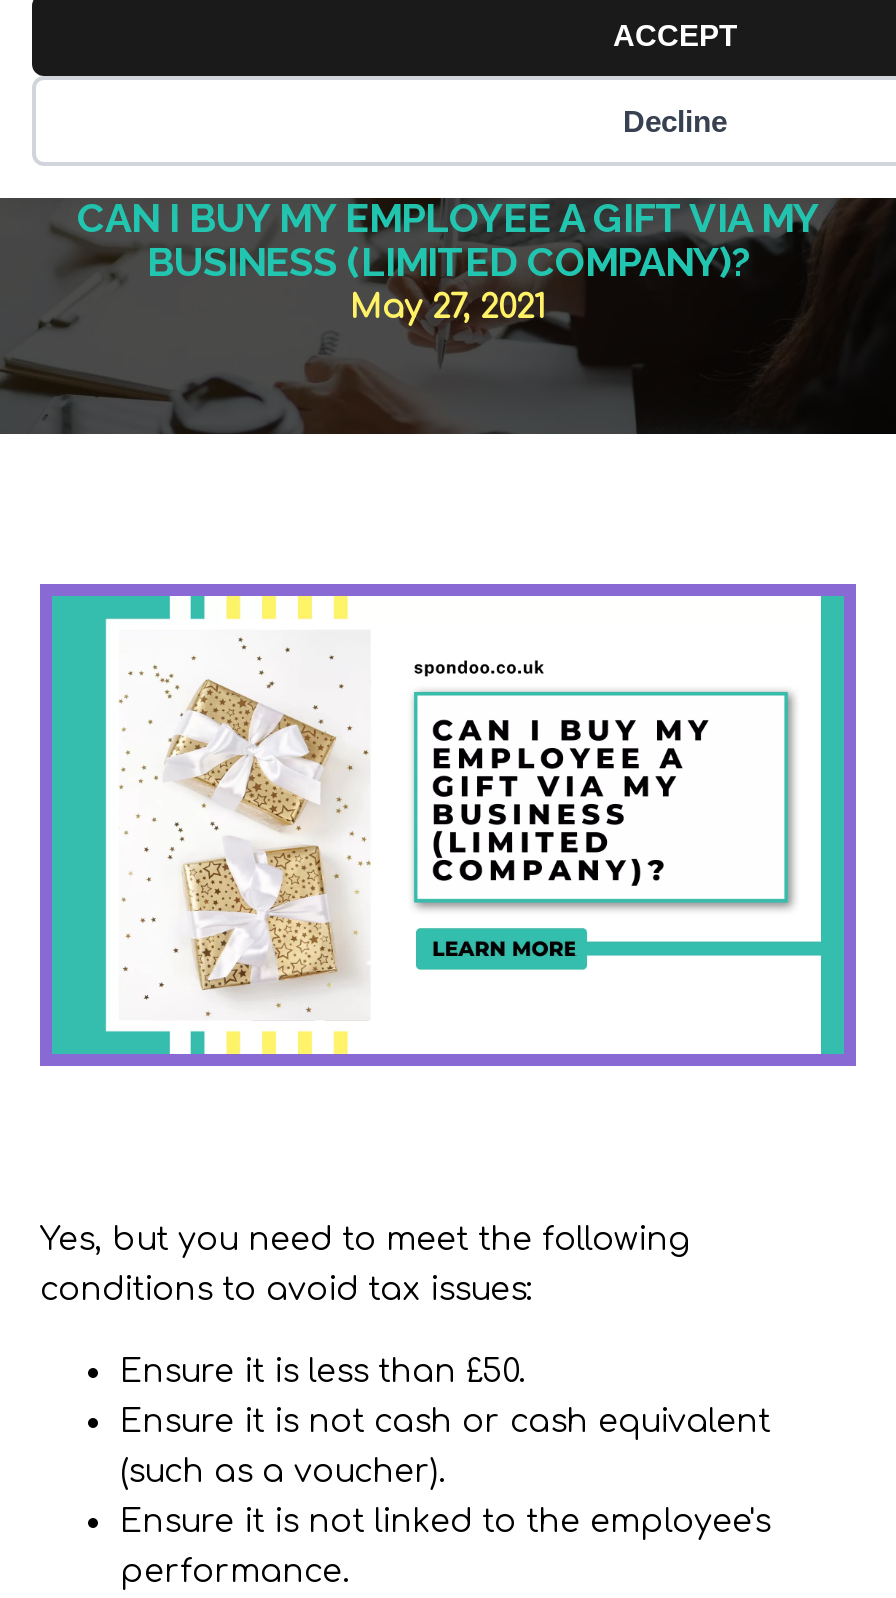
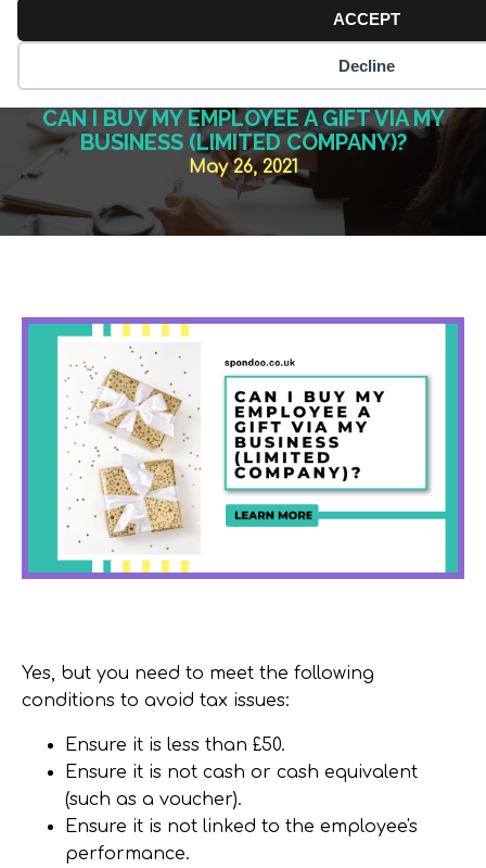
[350,290,546,326] May 27, 2021 -> [188,158,298,177] May 26, 2021

